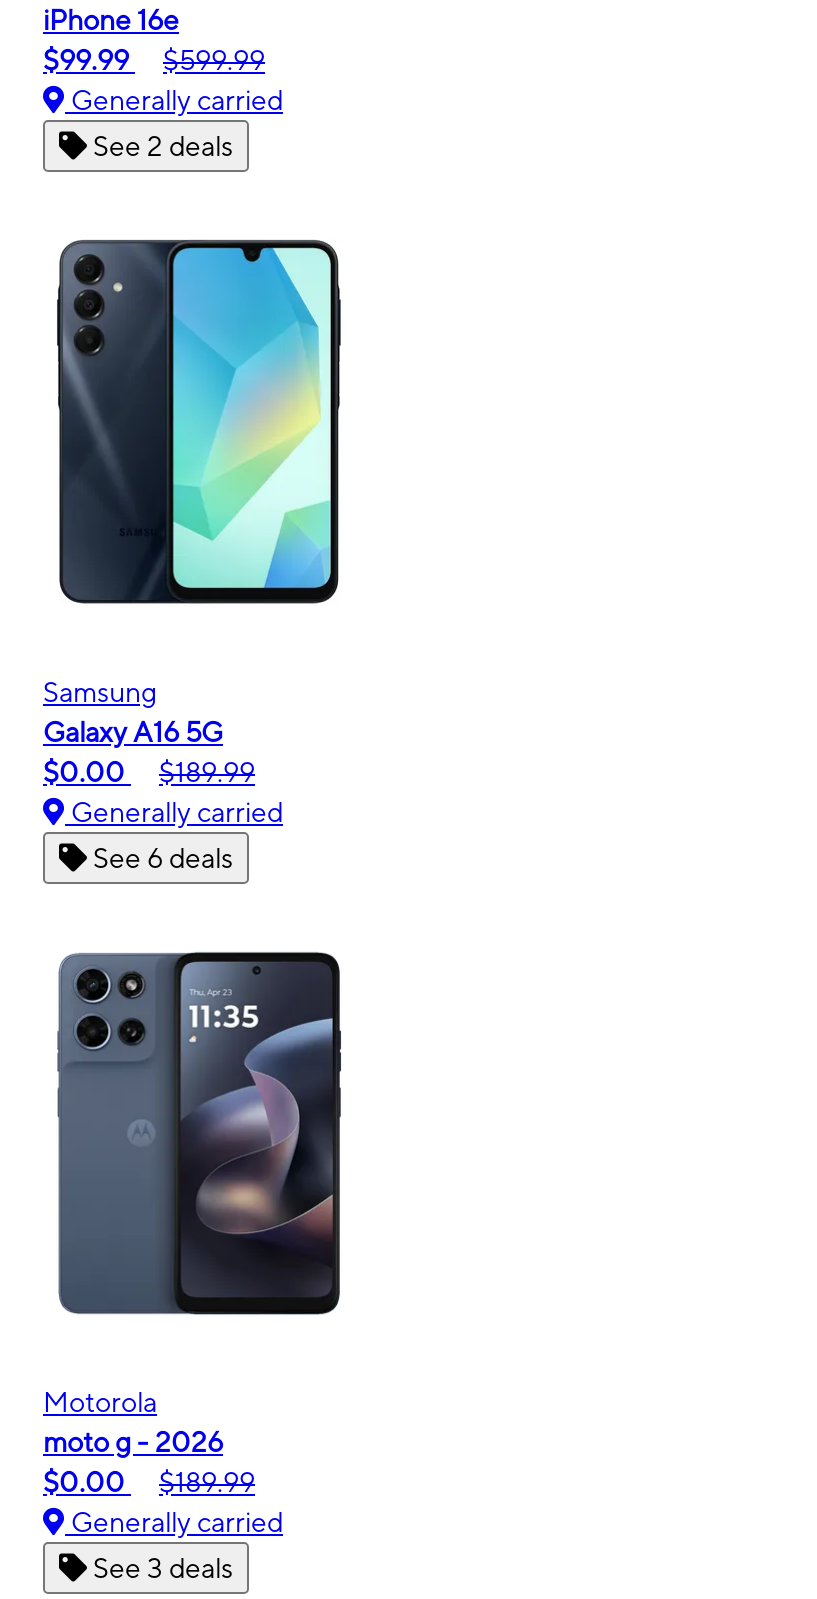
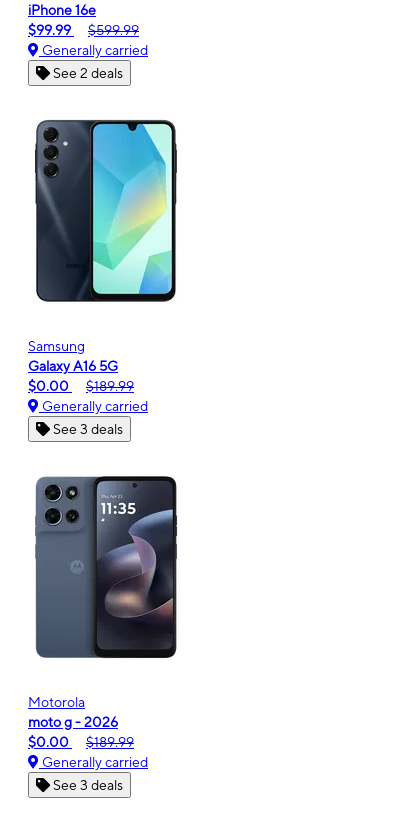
[93,841,233,873] See 6 deals -> [53,421,123,437] See 3 deals

